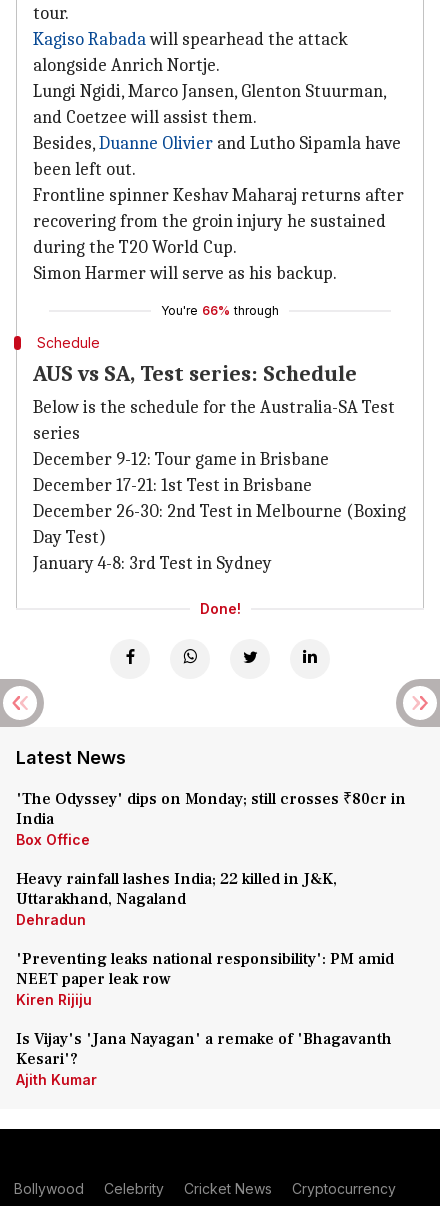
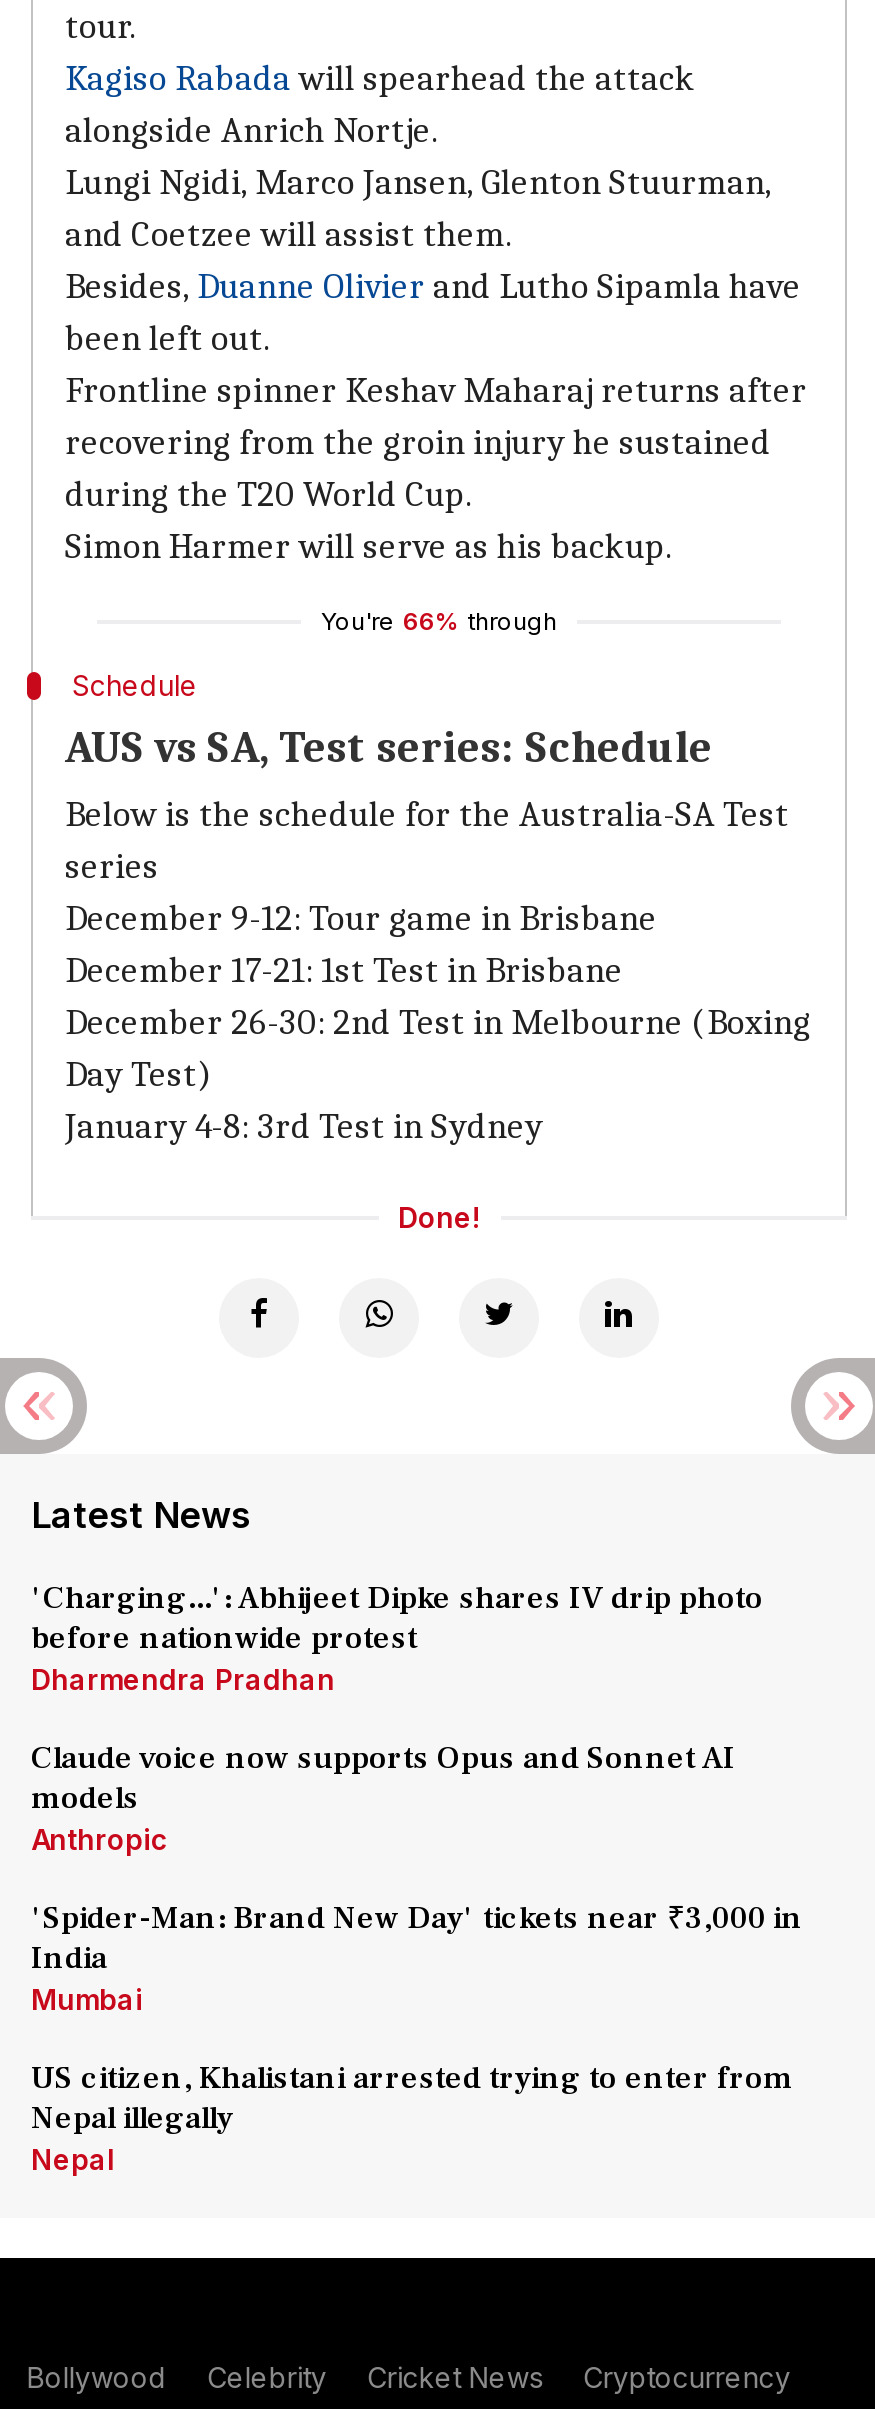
[16,789,406,809] 'The Odyssey' dips on Monday; still crosses ₹80cr in -> [31,1578,803,1938] 'Charging...': Abhijeet Dipke shares IV drip photo | before nationwide protest | Dharmendra Pradhan | Claude voice now supports Opus and Sonnet AI | models | Anthropic | 'Spider-Man: Brand New Day' tickets near ₹3,000 in
moved [16,809,54,829] -> [31,1938,107,1978]: India
[16,831,394,1088] Box Office | Heavy rainfall lashes India; 22 killed in J&K, | Uttarakhand, Nagaland | Dehradun | 'Preventing leaks national responsibility': PM amid | NEET paper leak row | Kiren Rijiju | Is Vijay's 'Jana Nayagan' a remake of 'Bhagavanth | Kesari'? | Ajith Kumar -> [31,1982,793,2176] Mumbai | US citizen, Khalistani arrested trying to enter from | Nepal illegally | Nepal

